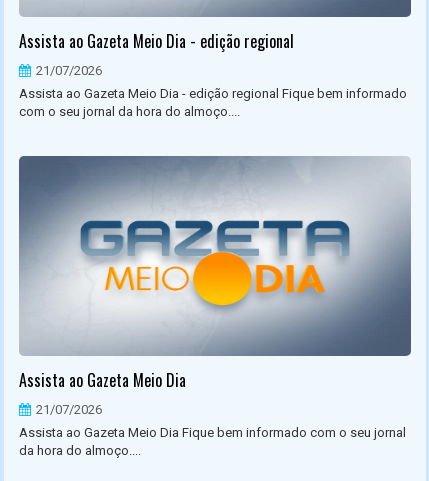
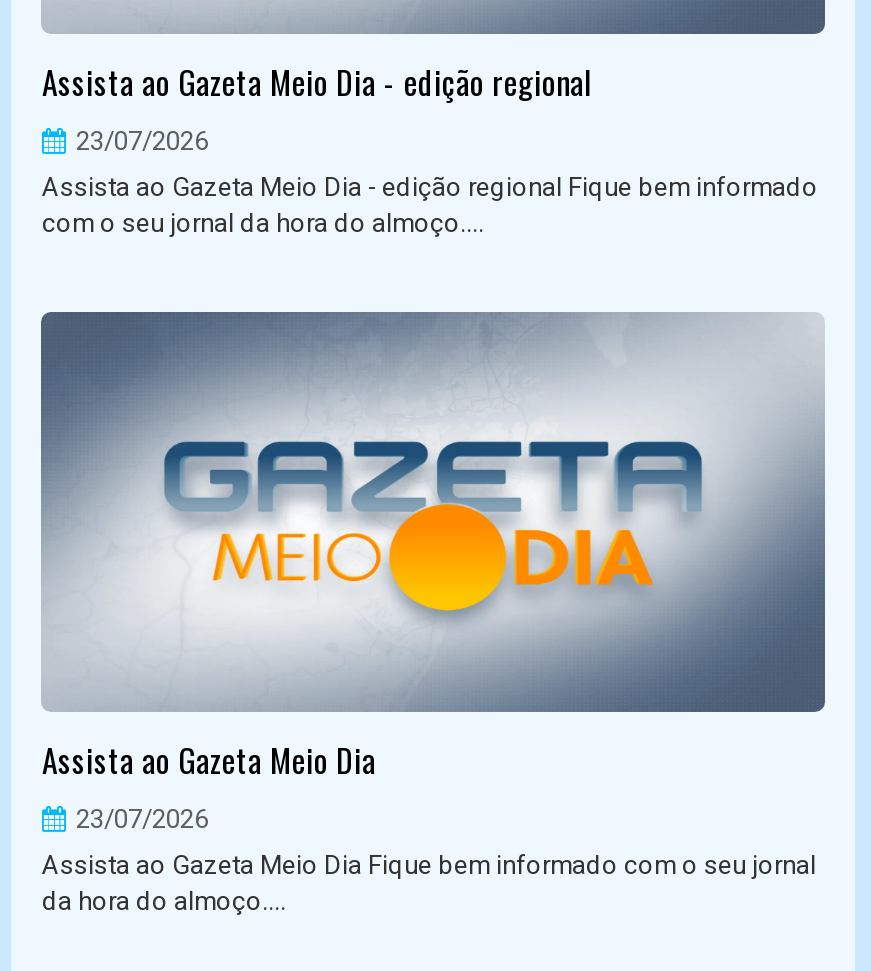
[36,63,102,78] 21/07/2026 -> [76,126,208,156] 23/07/2026
[36,402,102,417] 21/07/2026 -> [76,804,208,834] 23/07/2026

